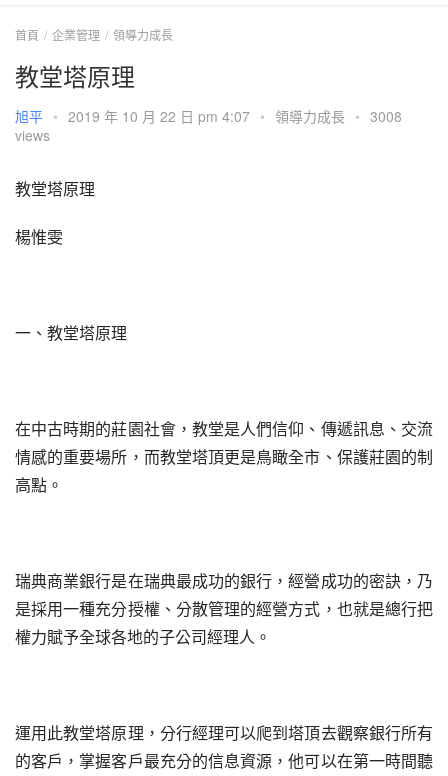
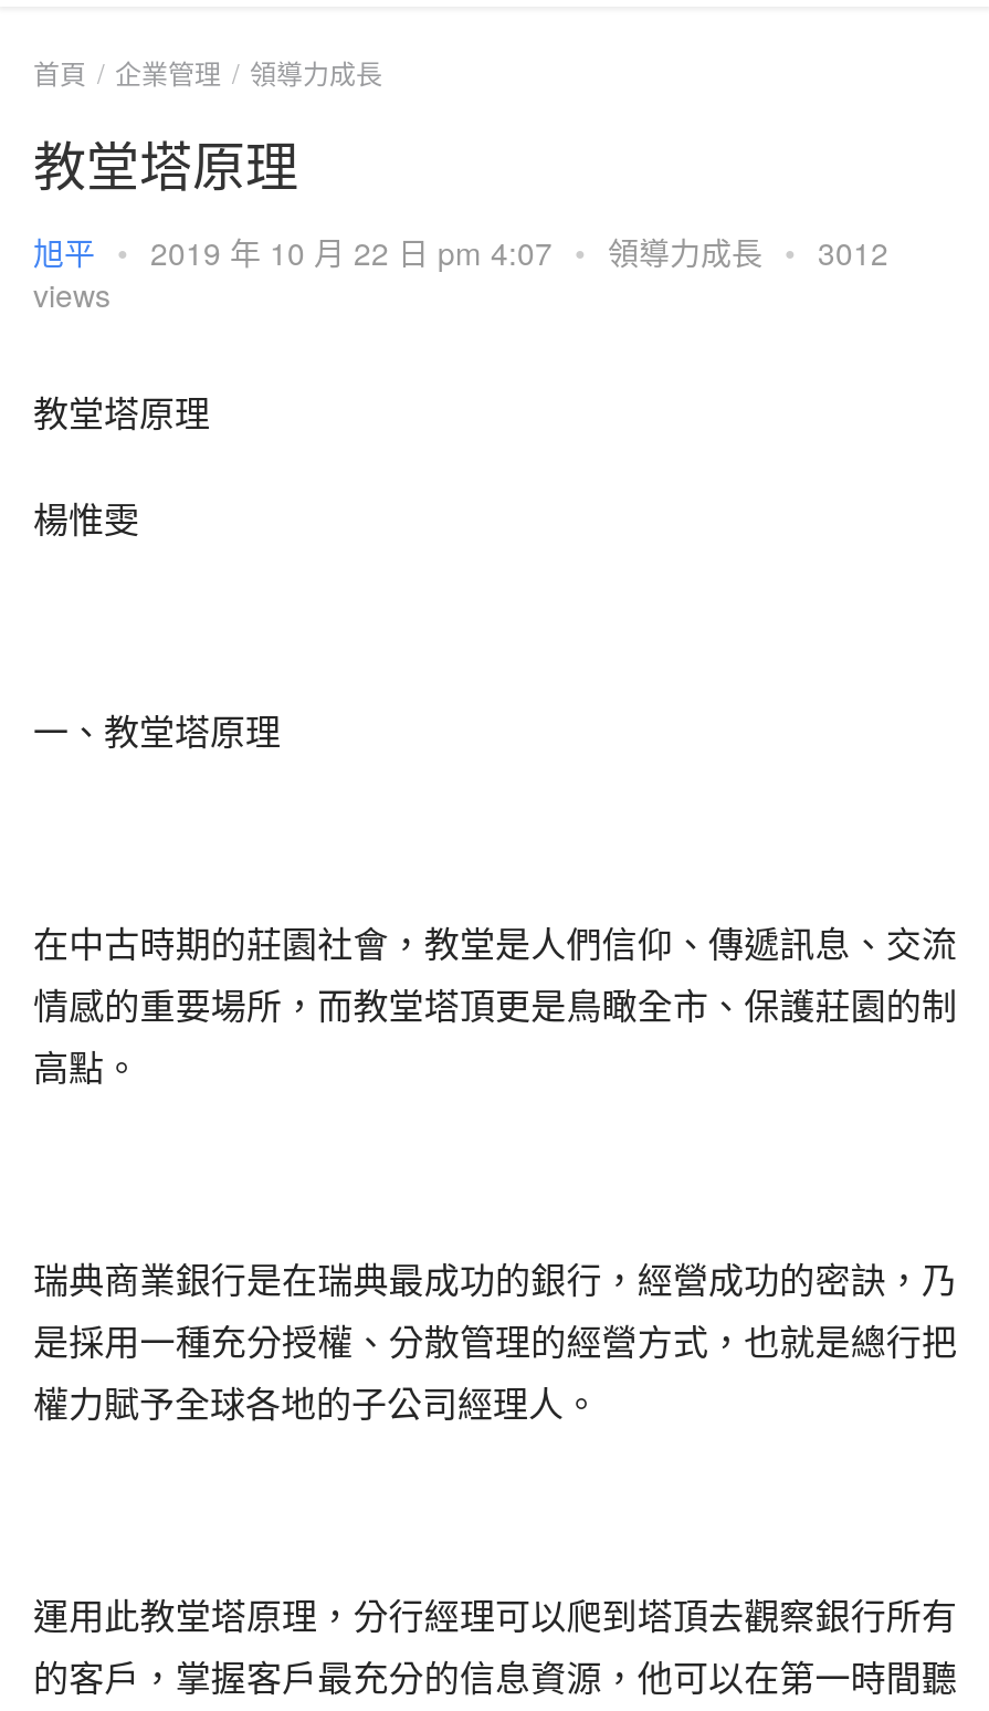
[15,106,402,126] 旭平 • 2019 年 10 月 22 日 pm 4:07 • 領導力成長 • 3008 -> [33,230,888,274] 旭平 • 2019 年 10 月 22 日 pm 4:07 • 領導力成長 • 3012

